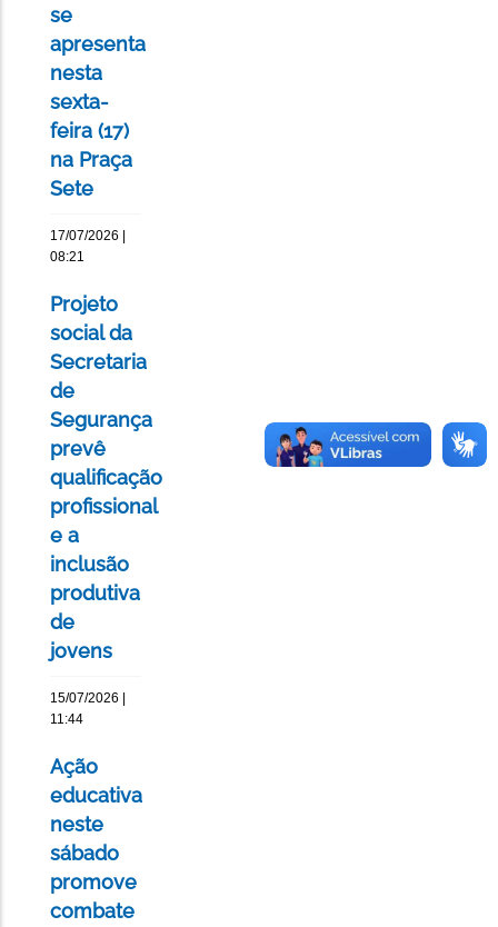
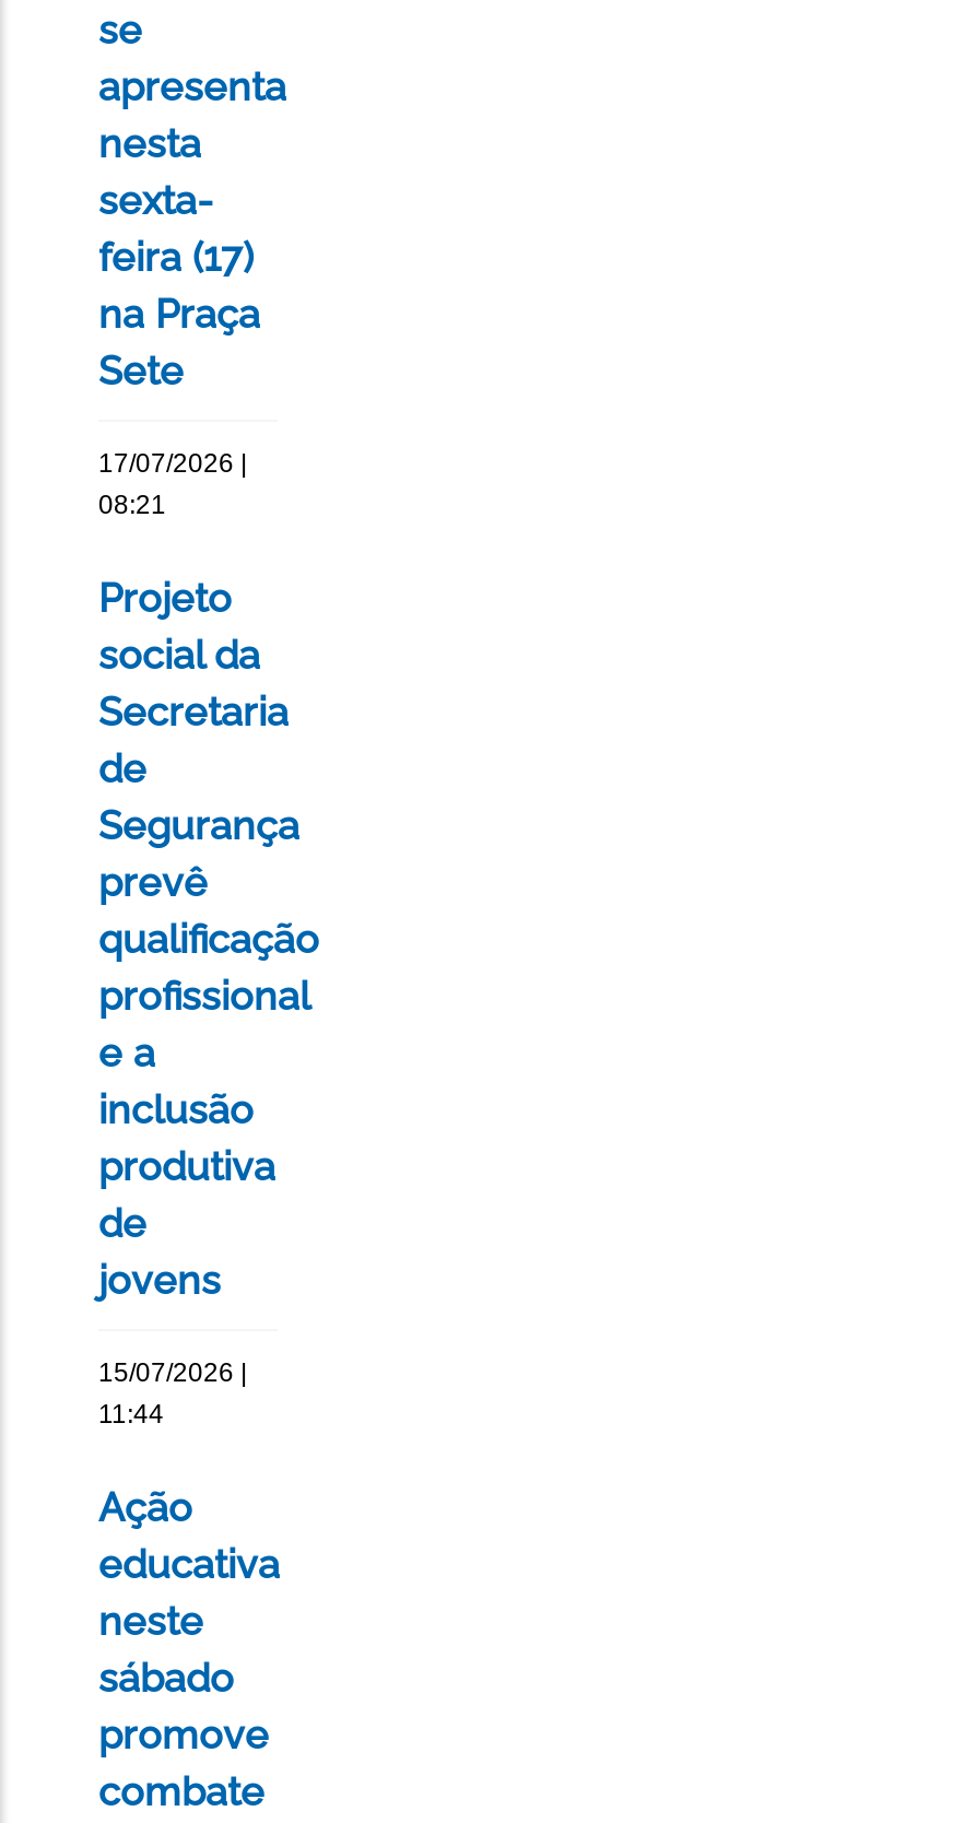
[263,421,432,468] [image] -> none
[441,421,488,468] [image] -> none

